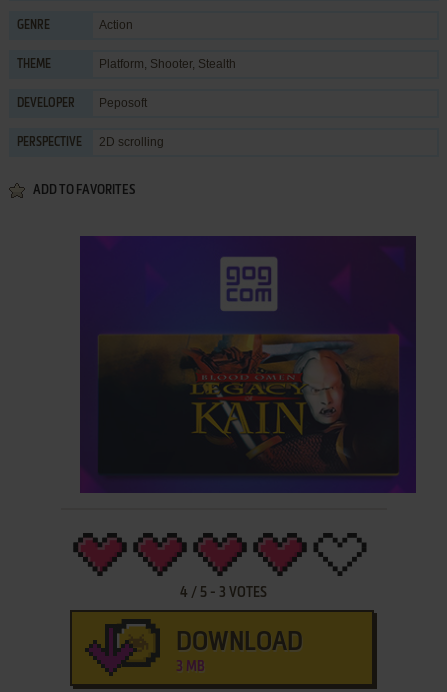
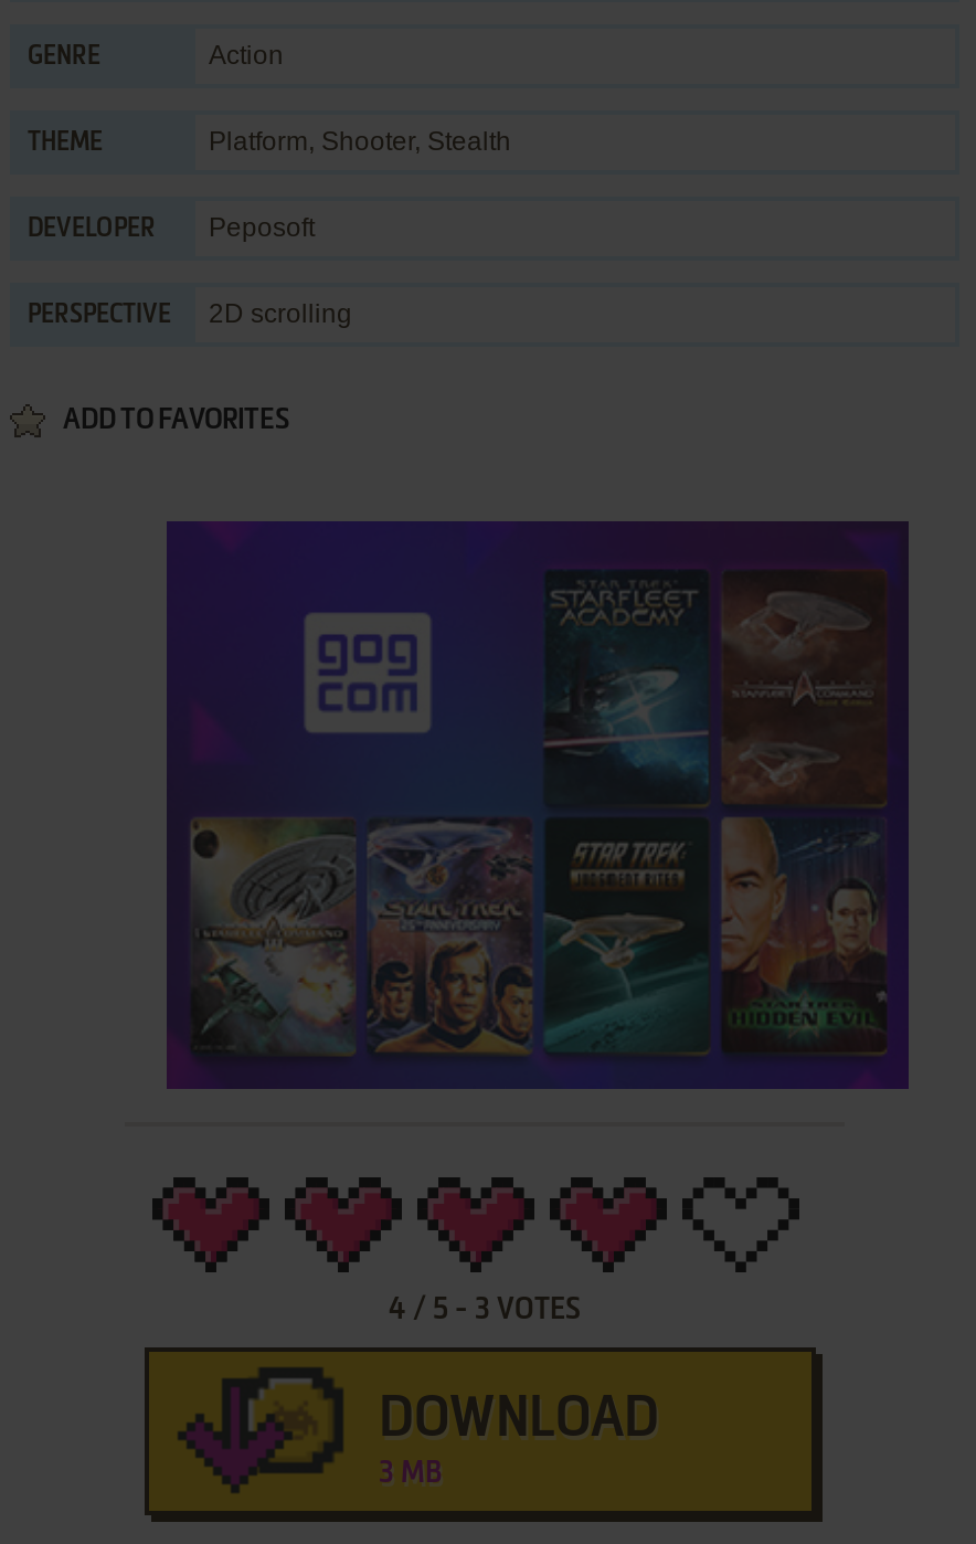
[91,243,410,480] [image] -> [189,535,898,1060] [image]

